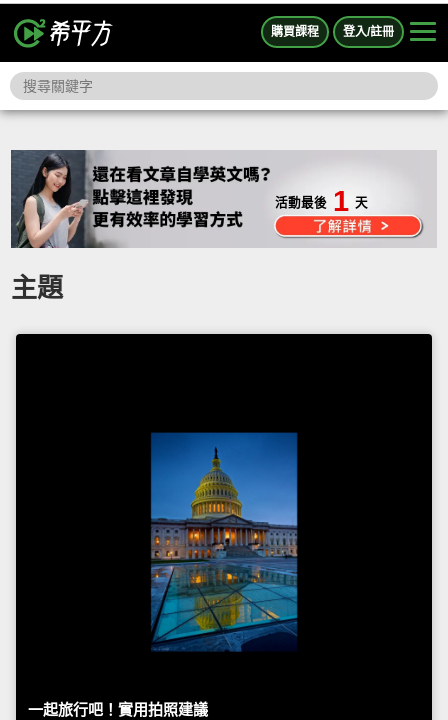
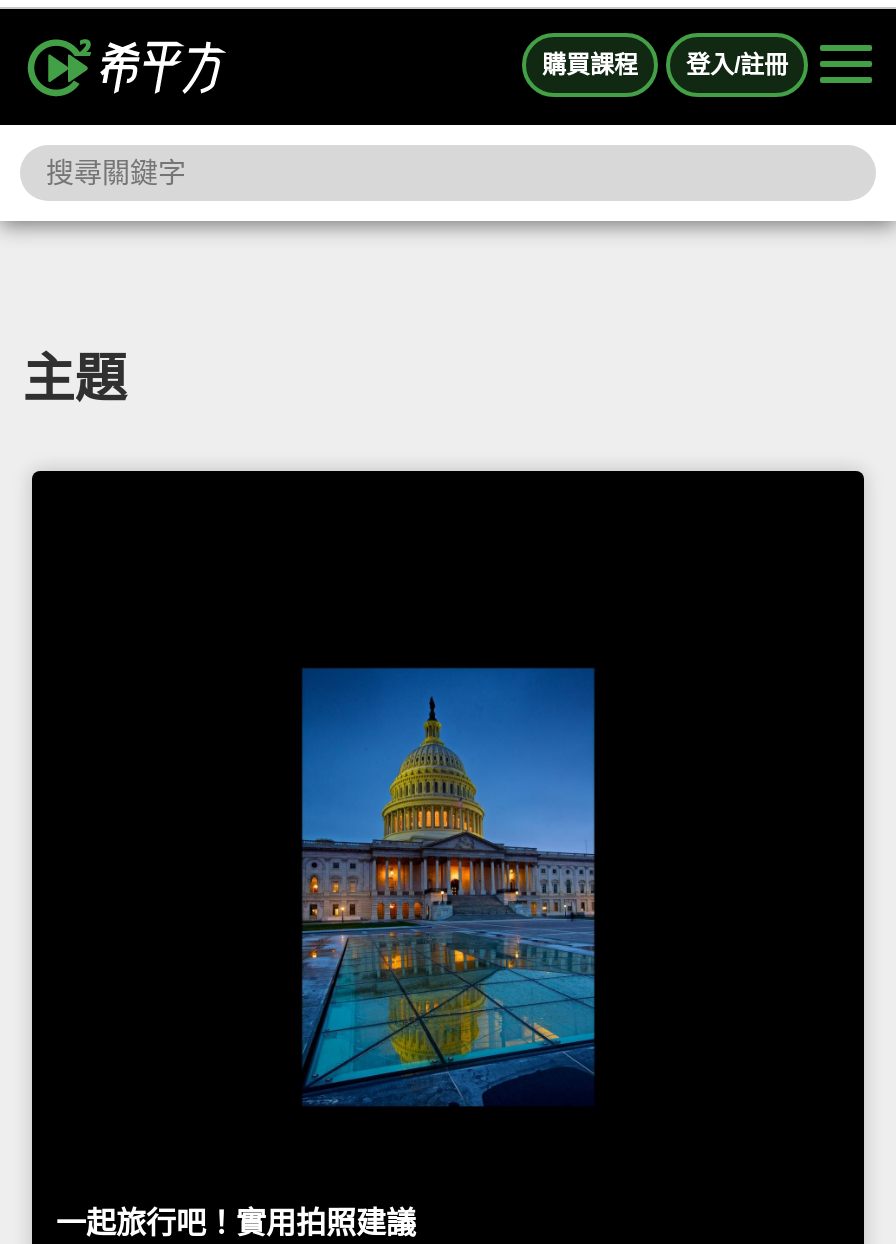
[275,185,368,217] 活動最後 1 天 -> none

